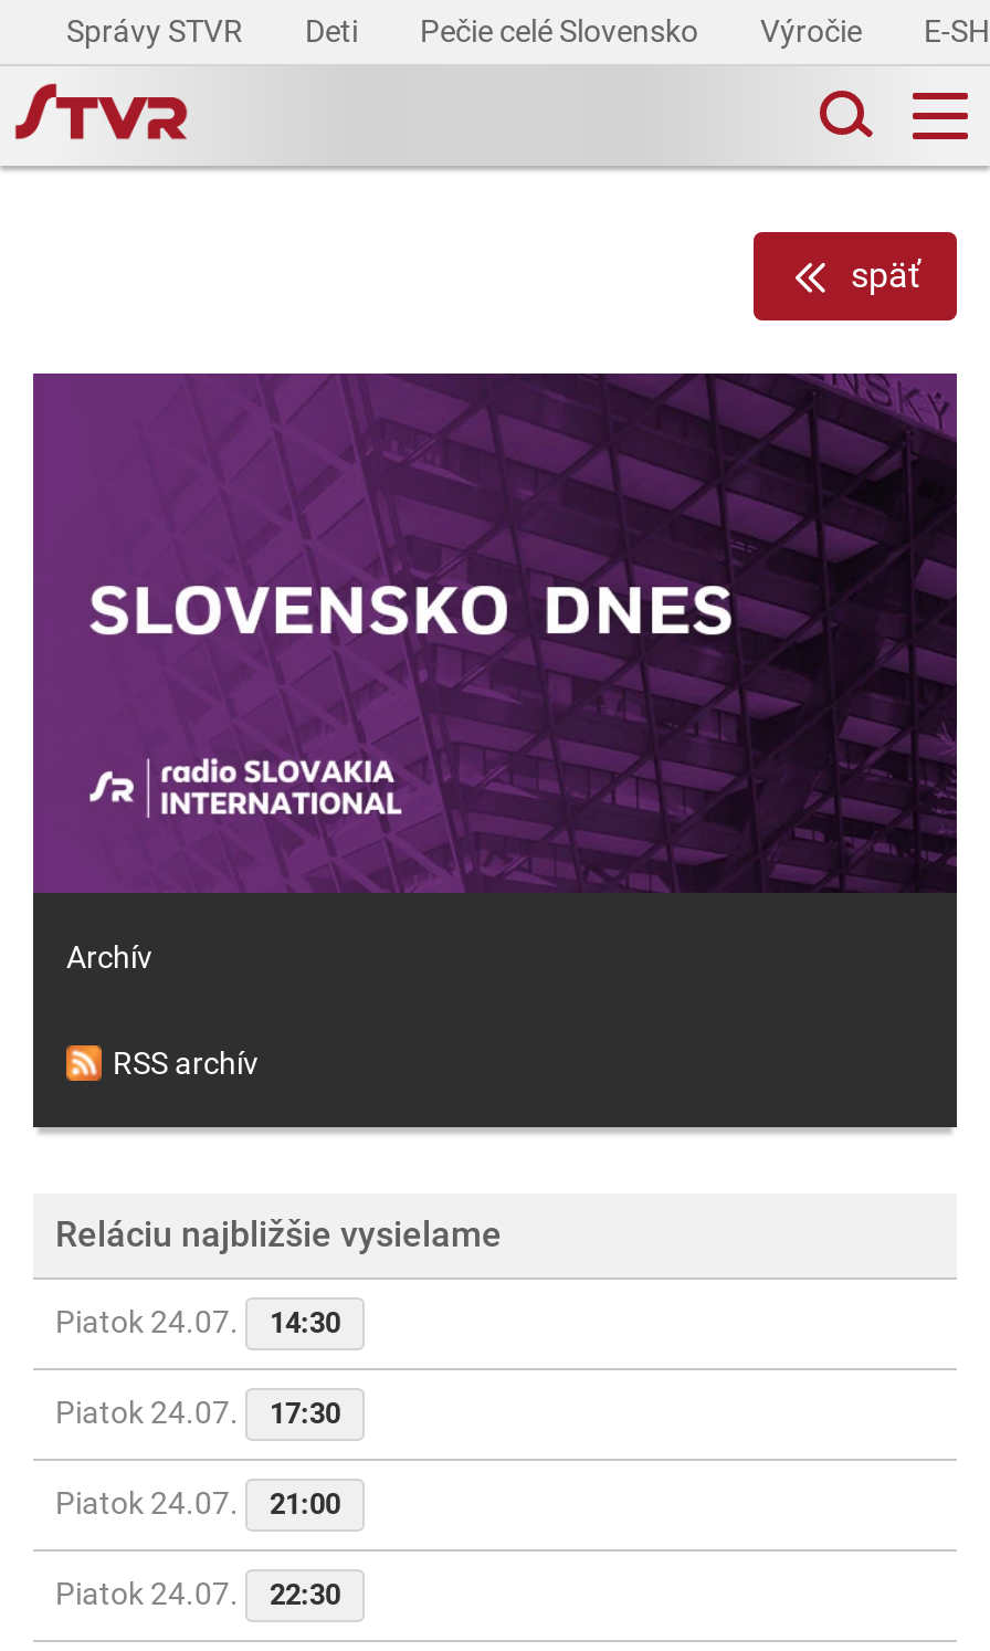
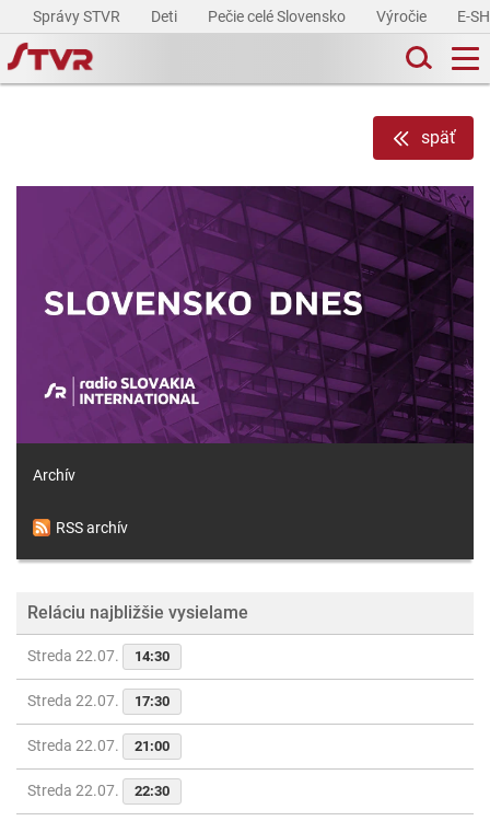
[55,1305,340,1340] Piatok 24.07. 14:30 -> [27,647,170,665] Streda 22.07. 14:30
[55,1395,340,1431] Piatok 24.07. 17:30 -> [27,692,170,710] Streda 22.07. 17:30
[55,1486,340,1521] Piatok 24.07. 21:00 -> [27,737,170,755] Streda 22.07. 21:00
[55,1577,340,1612] Piatok 24.07. 22:30 -> [27,782,170,799] Streda 22.07. 22:30

